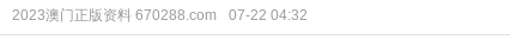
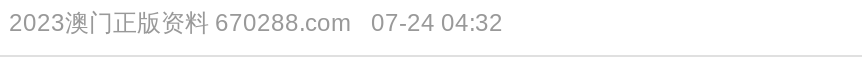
[12,7,308,24] 2023澳门正版资料 670288.com 07-22 04:32 -> [9,9,503,37] 2023澳门正版资料 670288.com 07-24 04:32

